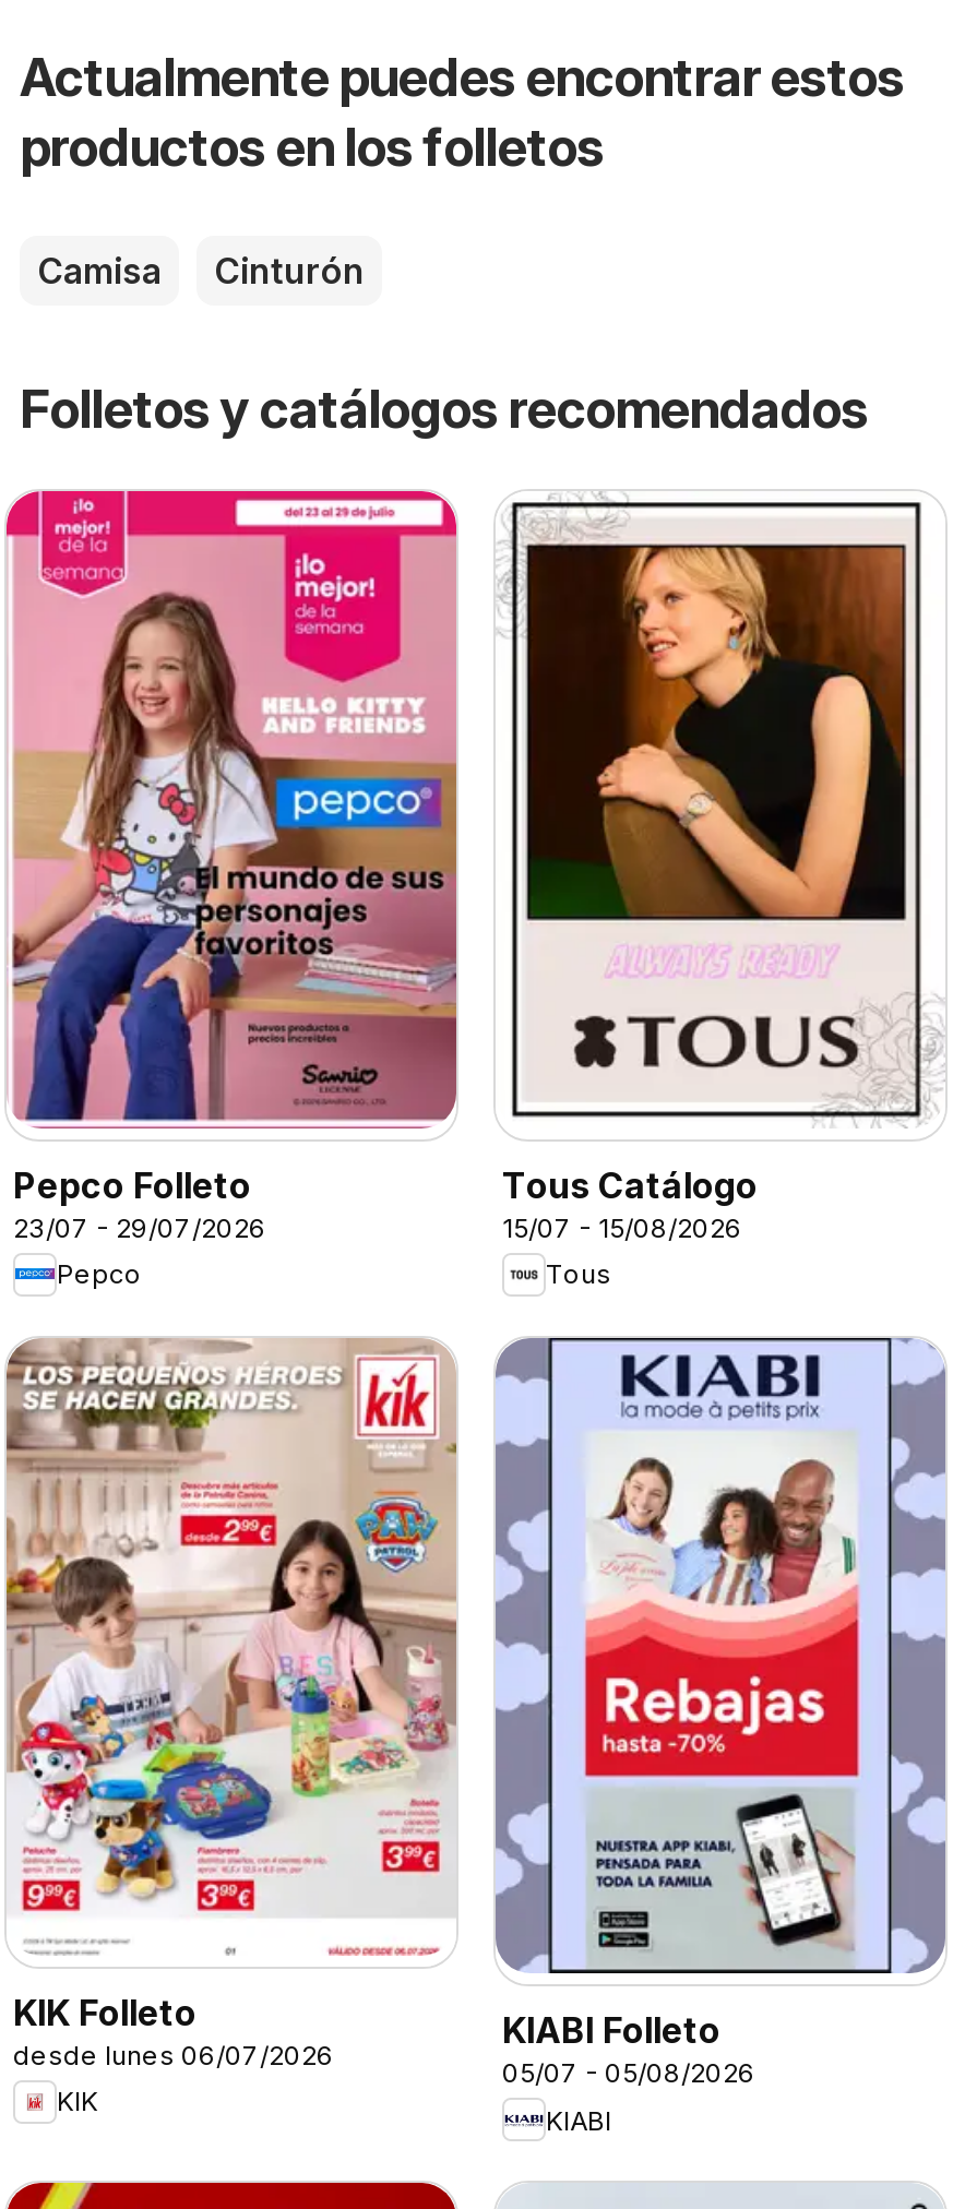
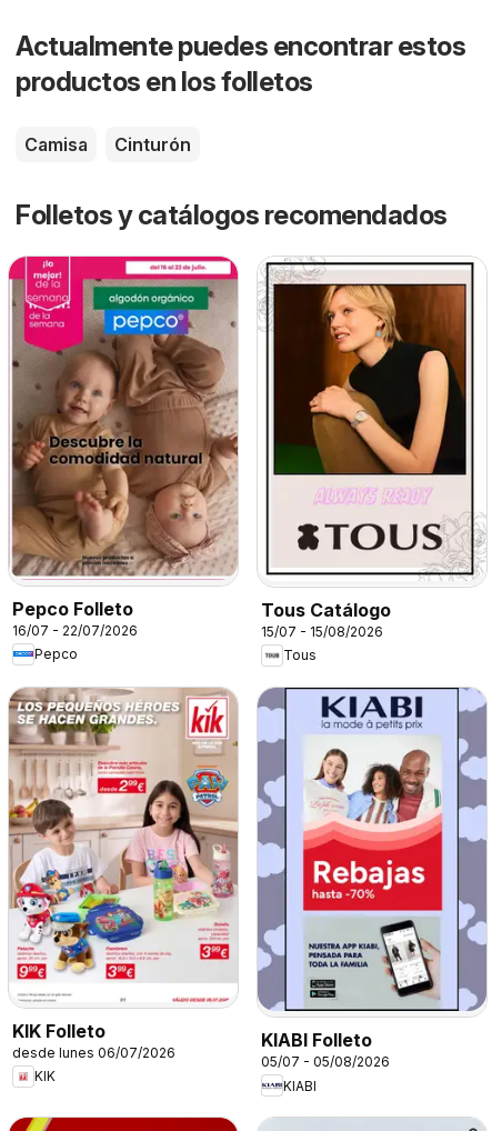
[13,533,456,1122] [image] -> [11,278,238,577] [image]
[13,1211,266,1244] 23/07 - 29/07/2026 -> [12,622,138,639] 16/07 - 22/07/2026

